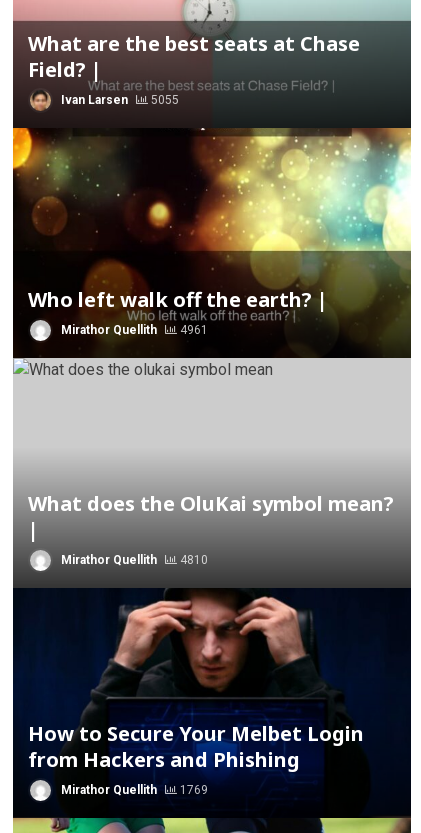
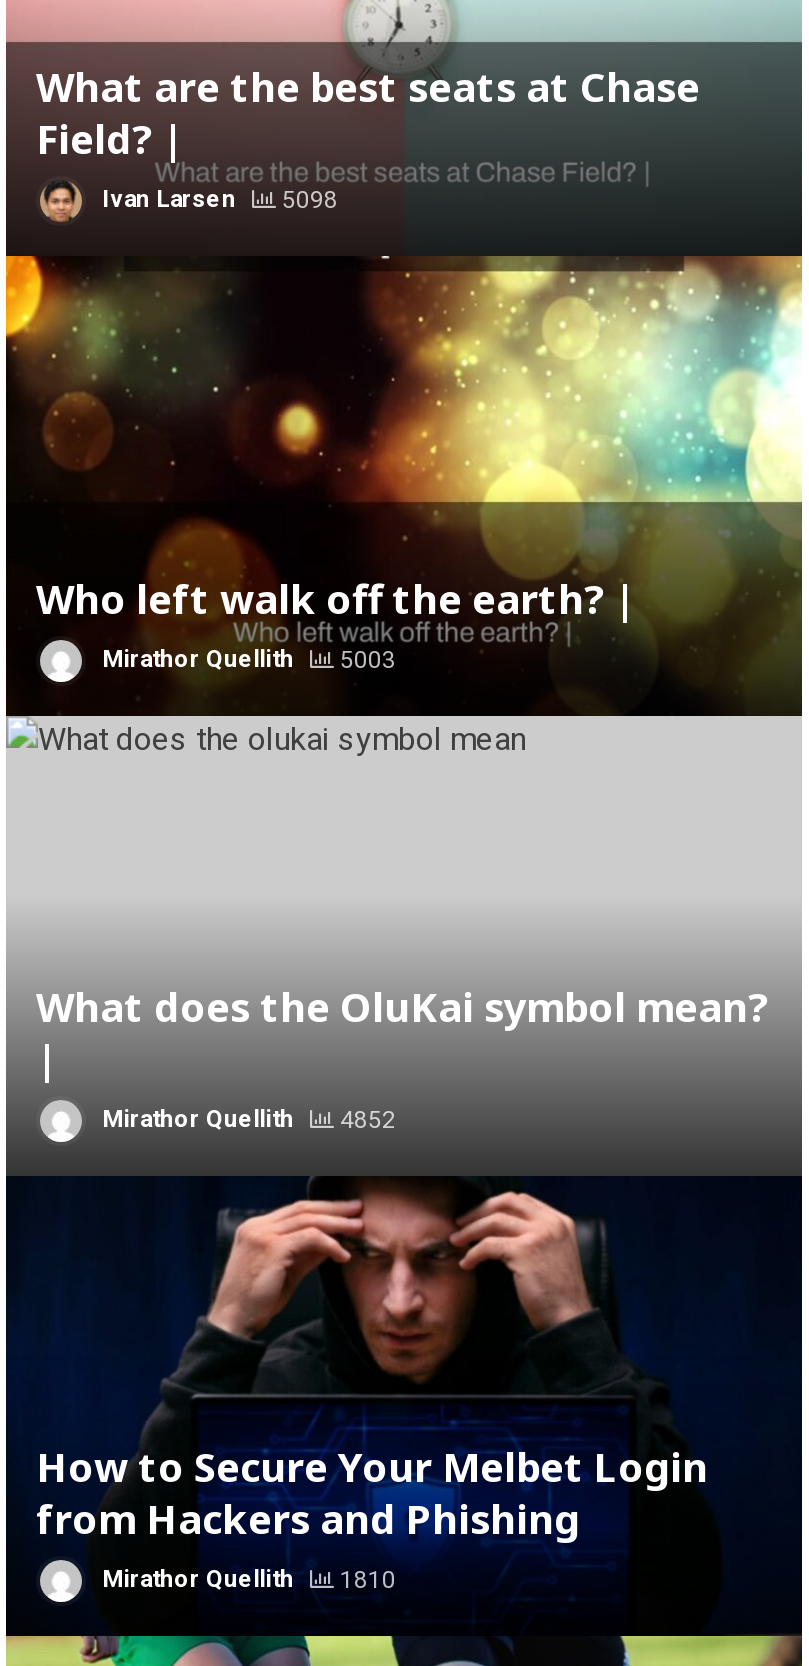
[58,93,179,107] Ivan Larsen 5055 -> [96,185,338,213] Ivan Larsen 5098
[58,323,208,337] Mirathor Quellith 4961 -> [96,645,396,673] Mirathor Quellith 5003
[58,553,208,567] Mirathor Quellith 4810 -> [96,1105,396,1133] Mirathor Quellith 4852
[58,783,208,797] Mirathor Quellith 1769 -> [96,1565,396,1593] Mirathor Quellith 1810

